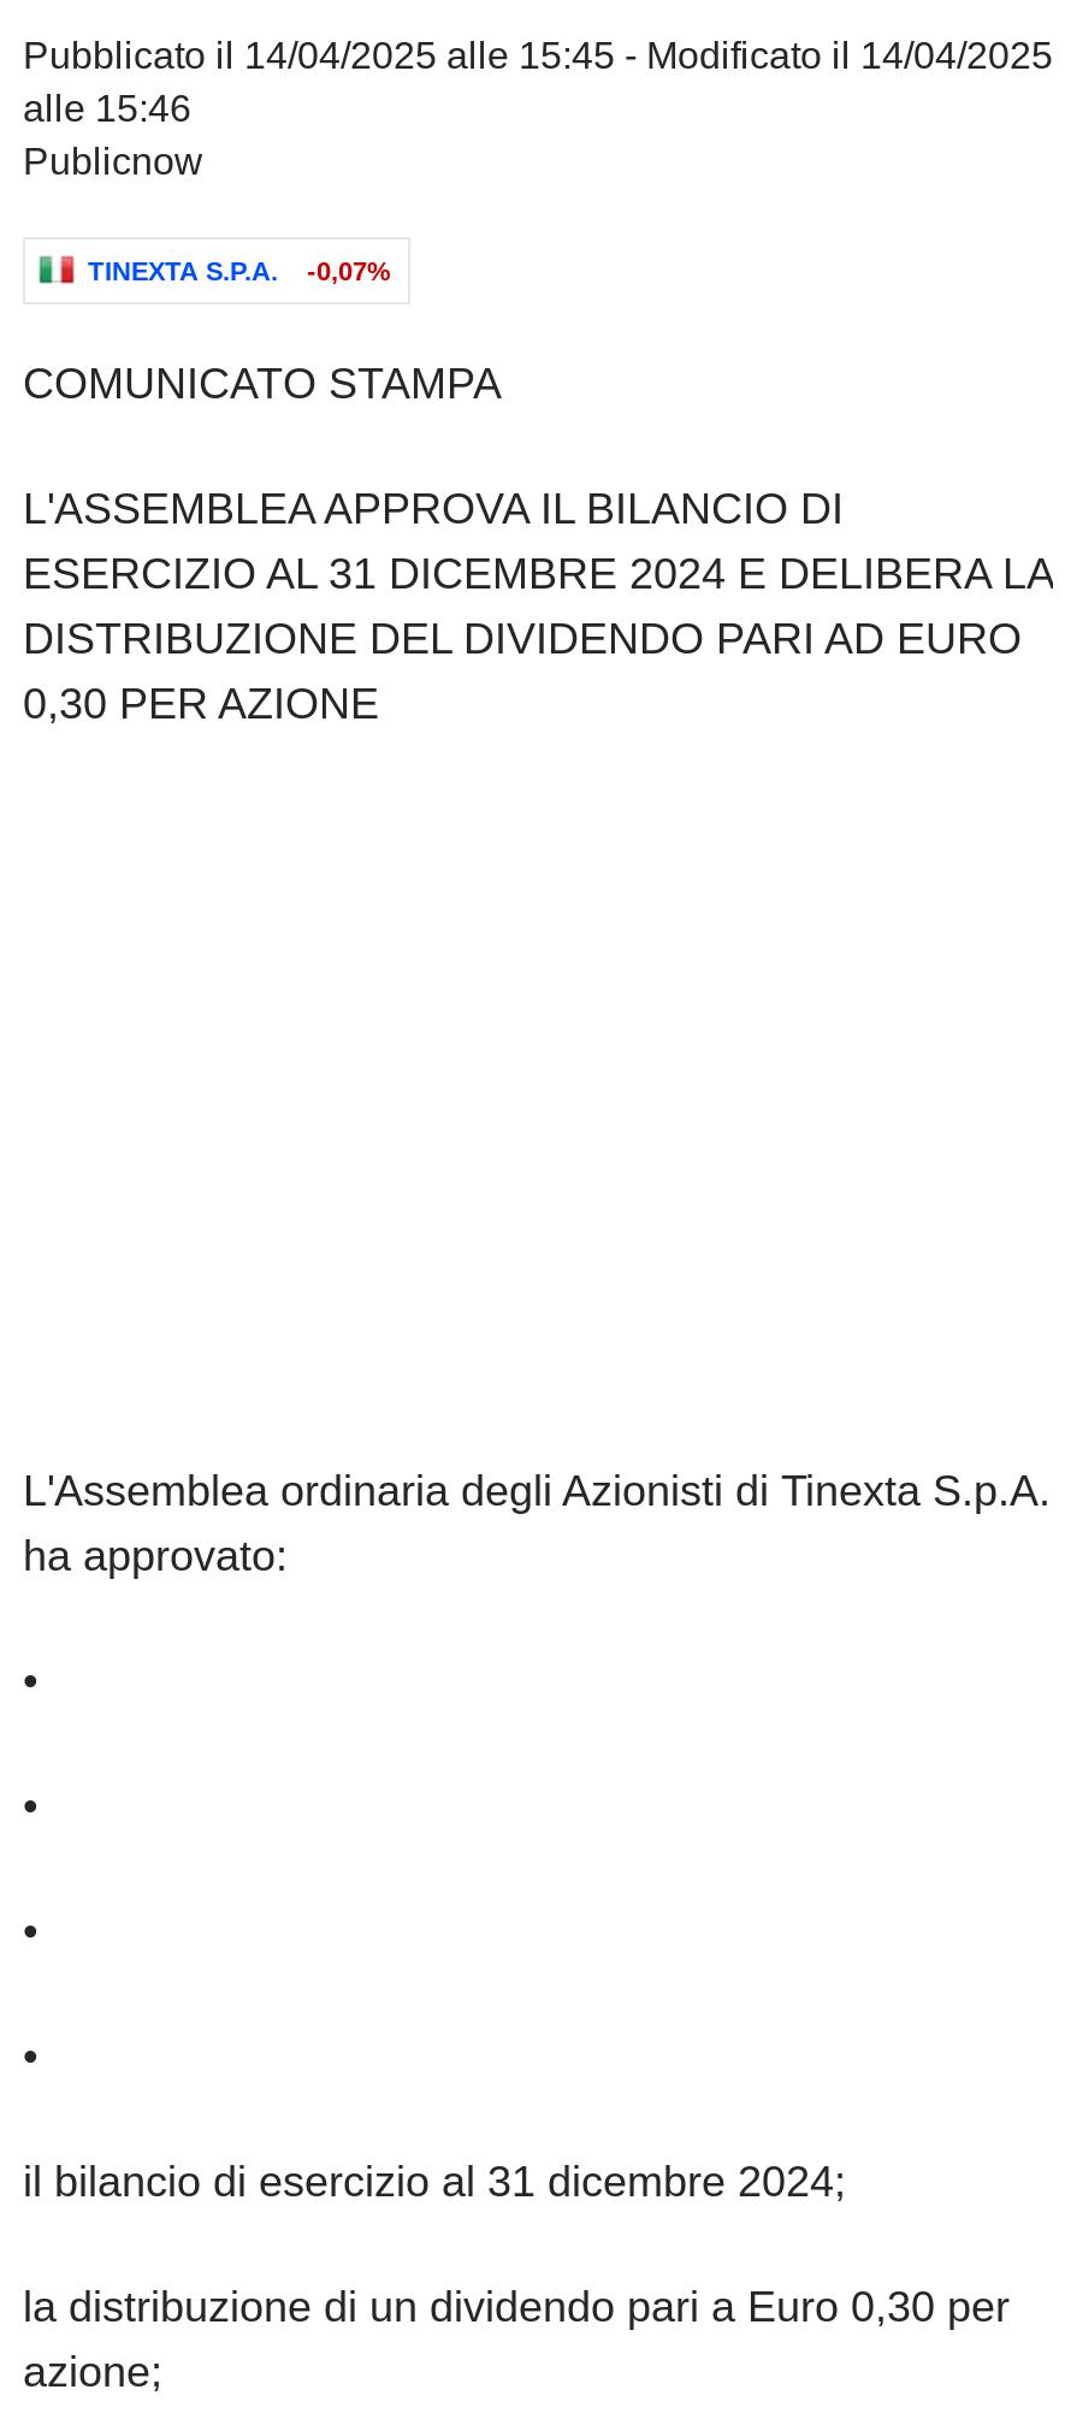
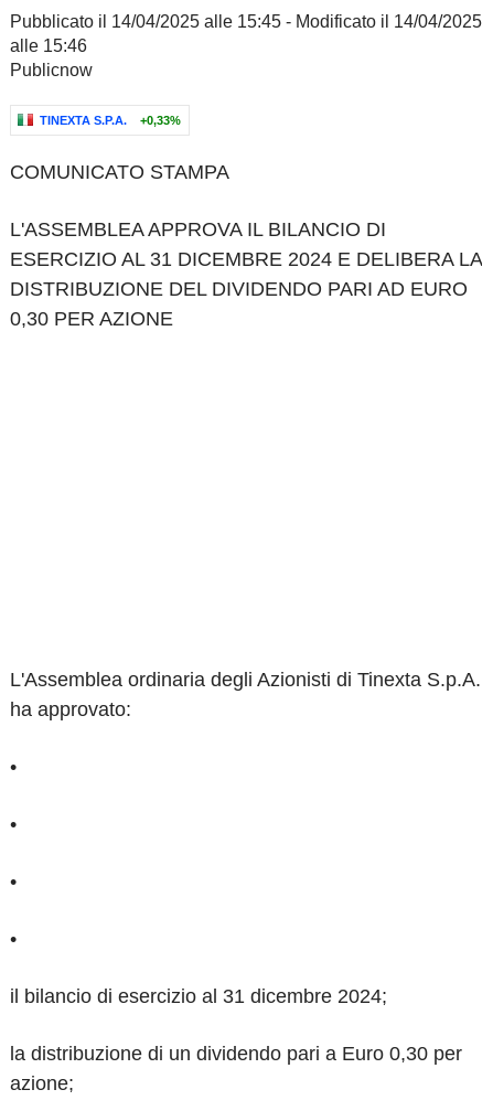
[88,256,391,285] TINEXTA S.P.A. -0,07% -> [40,114,181,127] TINEXTA S.P.A. +0,33%

